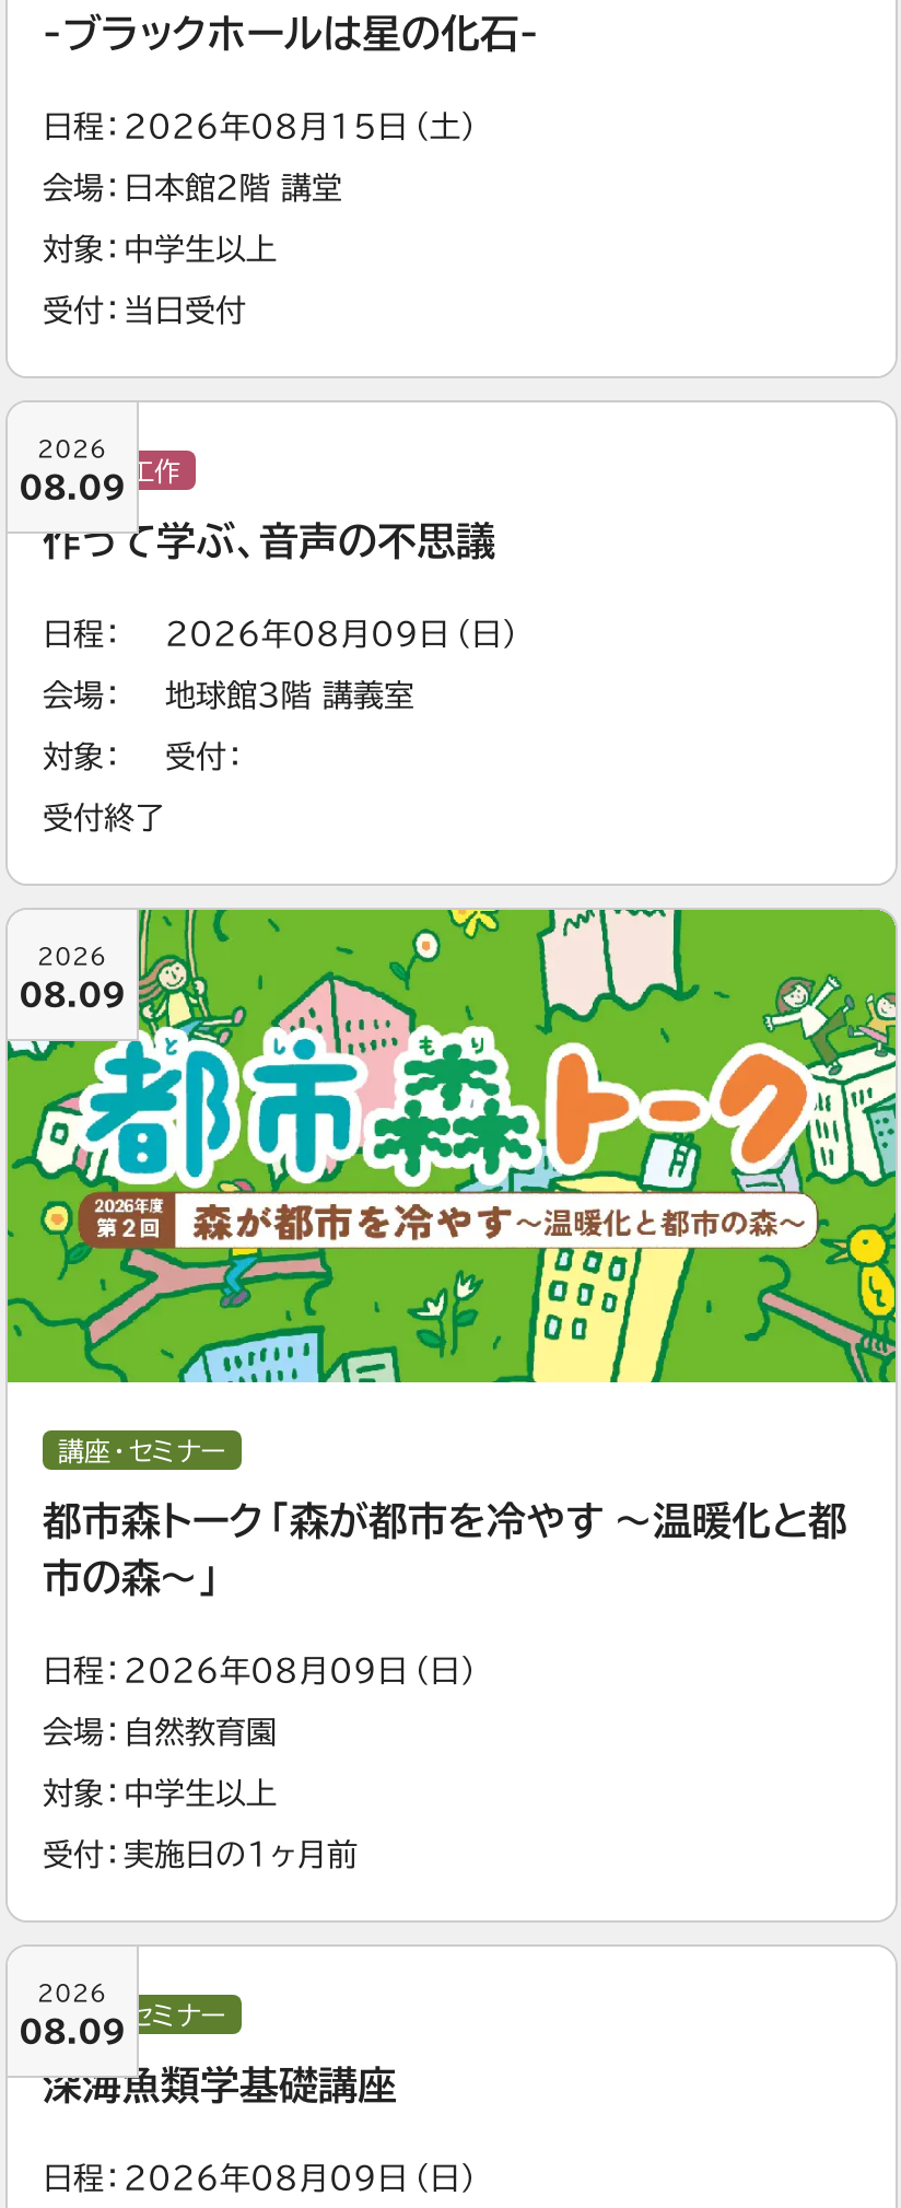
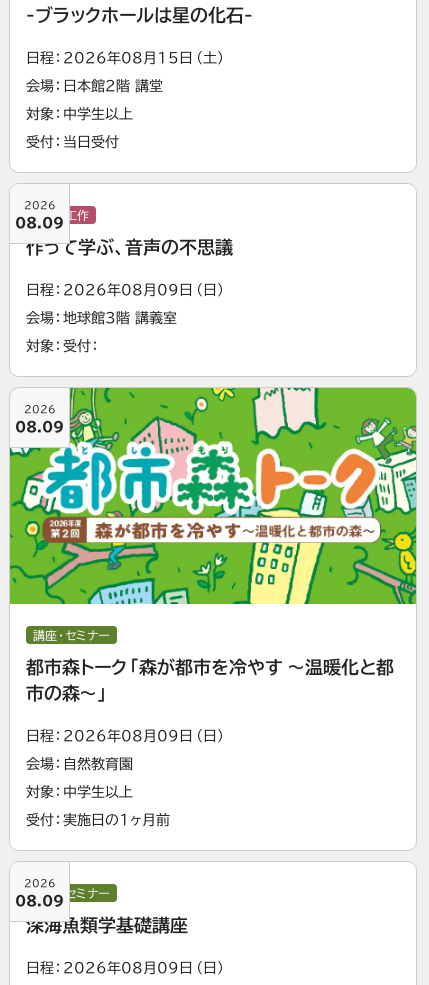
[43,803,165,833] 受付終了 -> none

